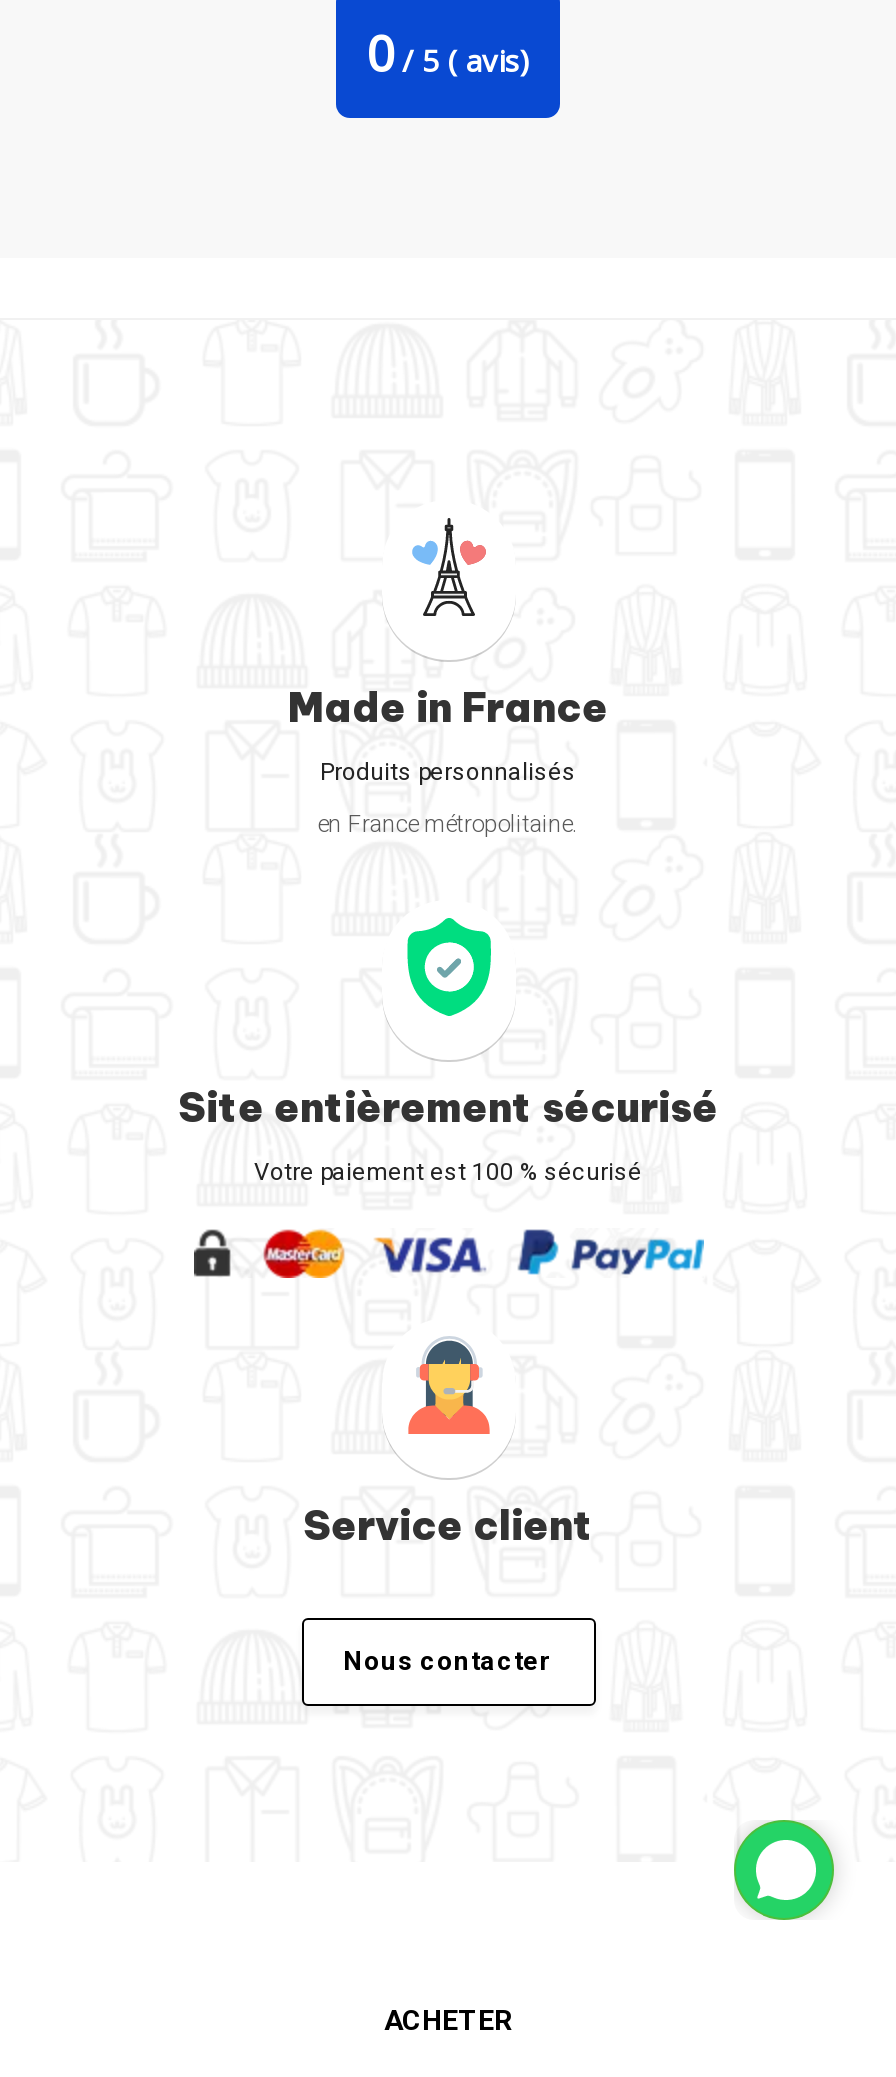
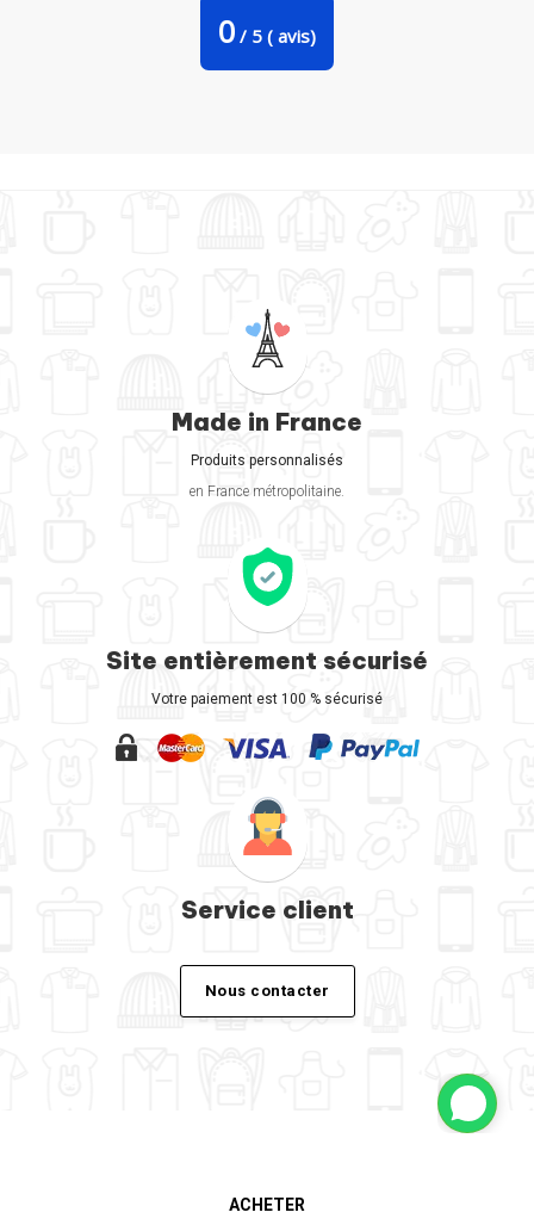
[732,1800,836,1922] [image] -> [436,1072,498,1145] [image]

